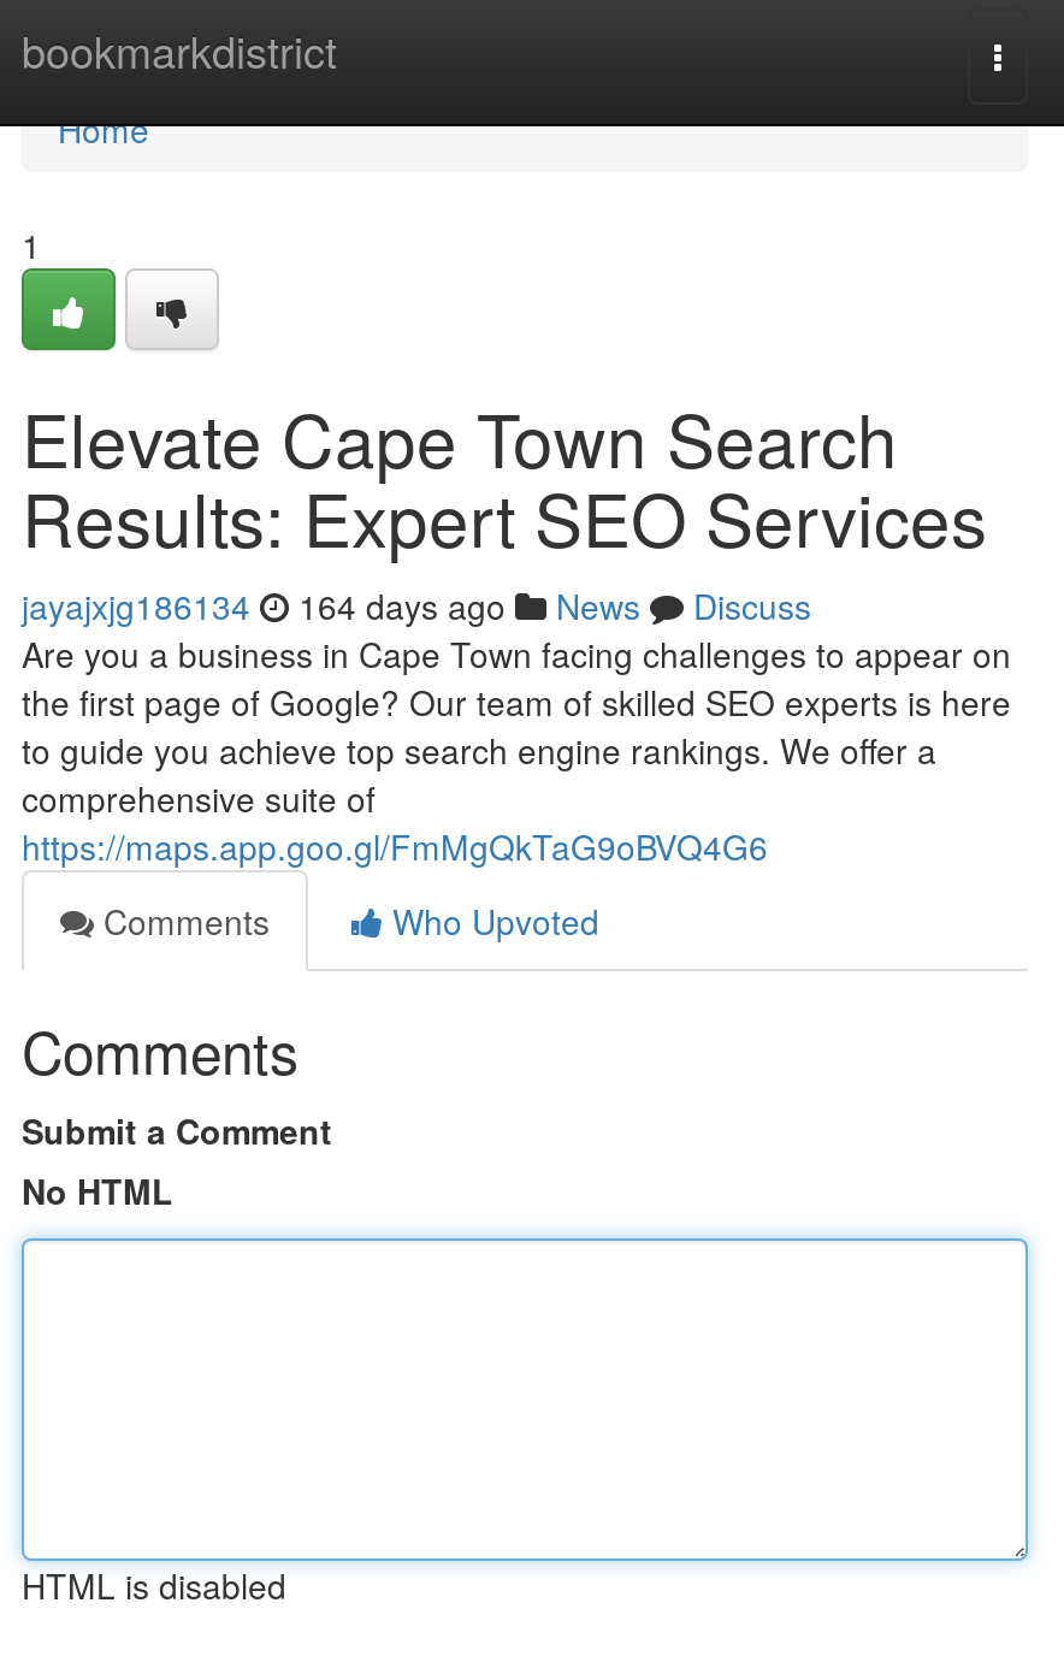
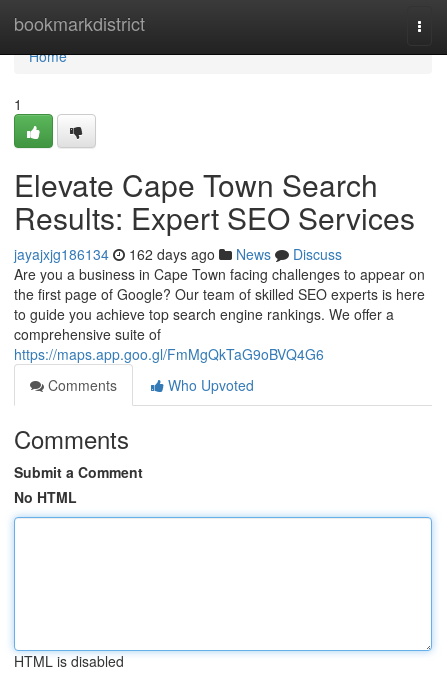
[22,581,811,629] jayajxjg186134 164 days ago News Discuss -> [14,244,342,264] jayajxjg186134 162 days ago News Discuss

